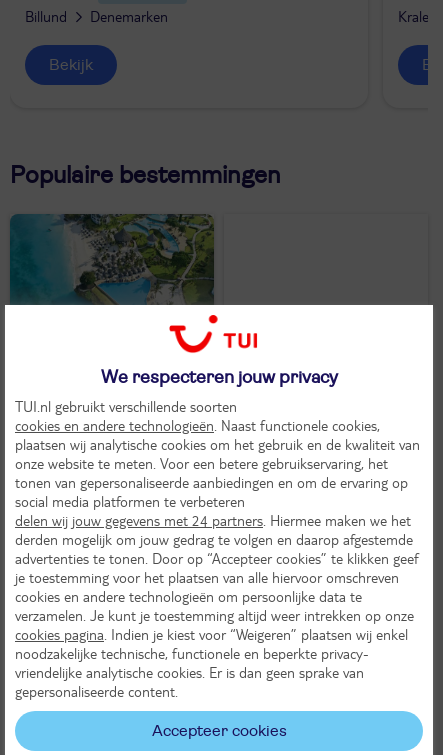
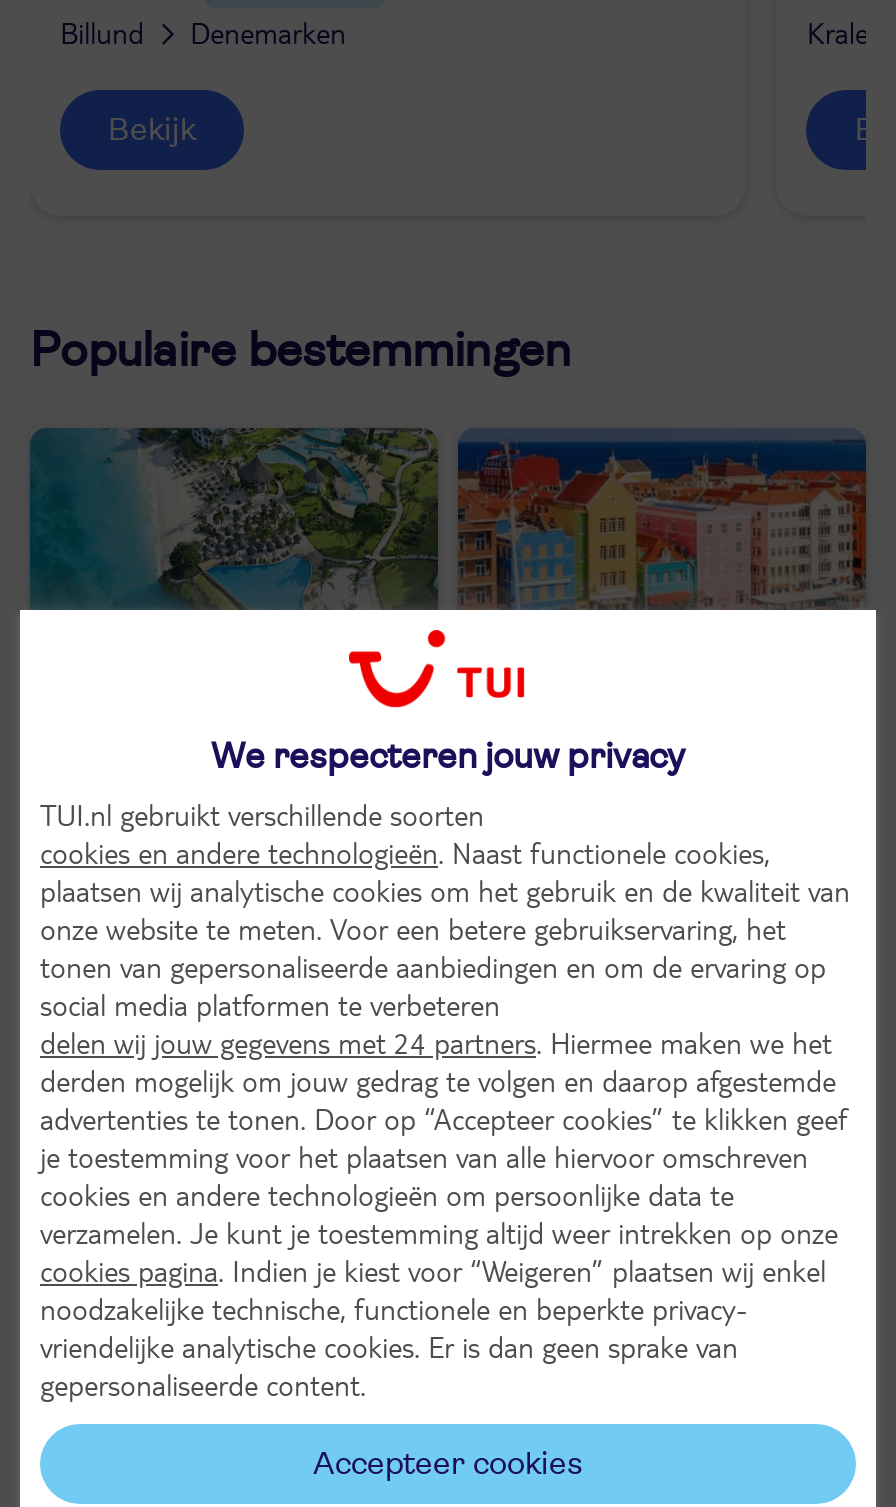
none -> [458,432,866,610] [image]

